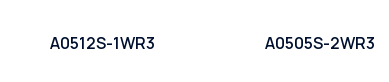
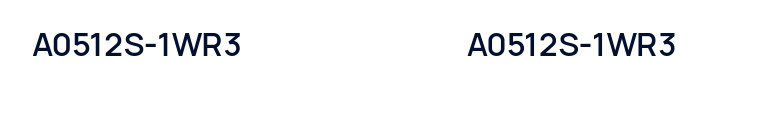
[265,32,375,54] A0505S-2WR3 -> [466,22,676,66] A0512S-1WR3

